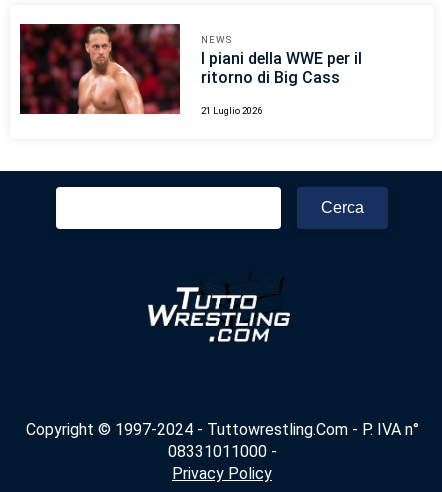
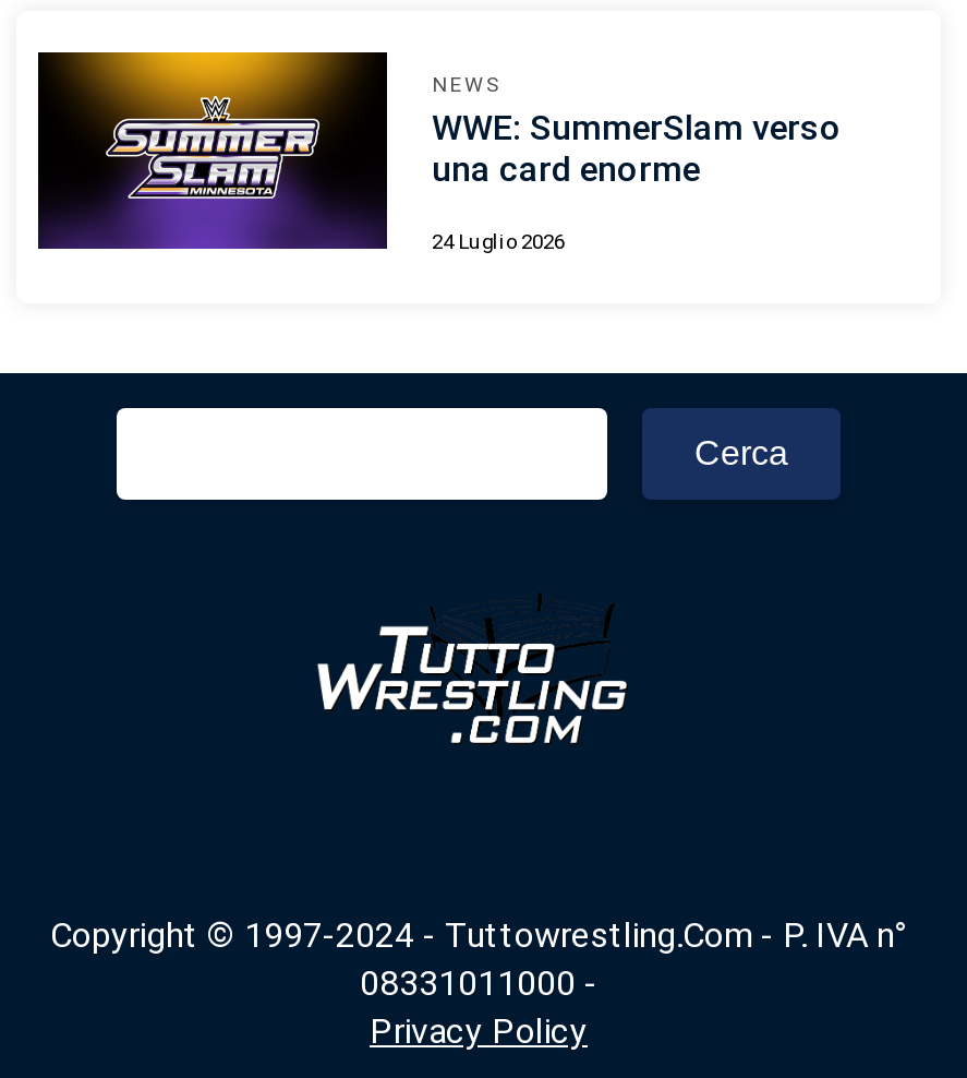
[19,23,361,115] [image] | I piani della WWE per il | ritorno di Big Cass -> [36,49,842,252] [image] | WWE: SummerSlam verso | una card enorme
[200,105,261,116] 21 Luglio 2026 -> [432,229,565,253] 24 Luglio 2026

